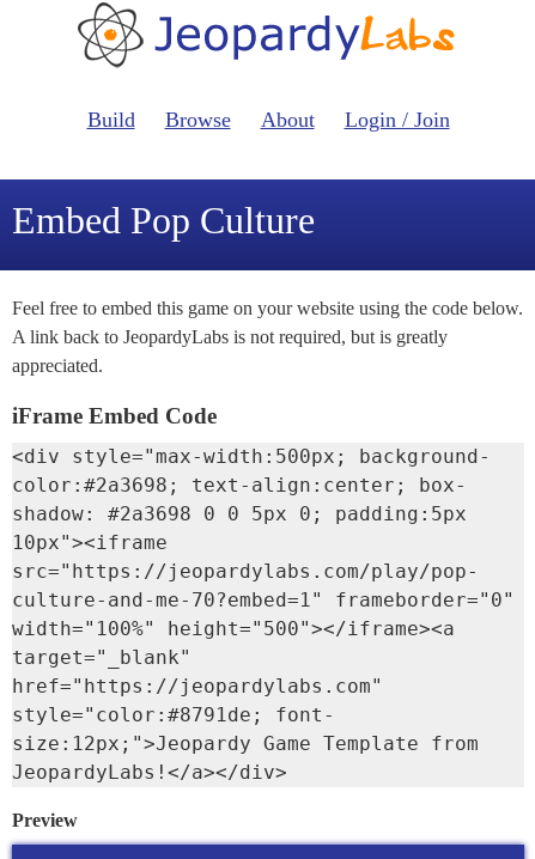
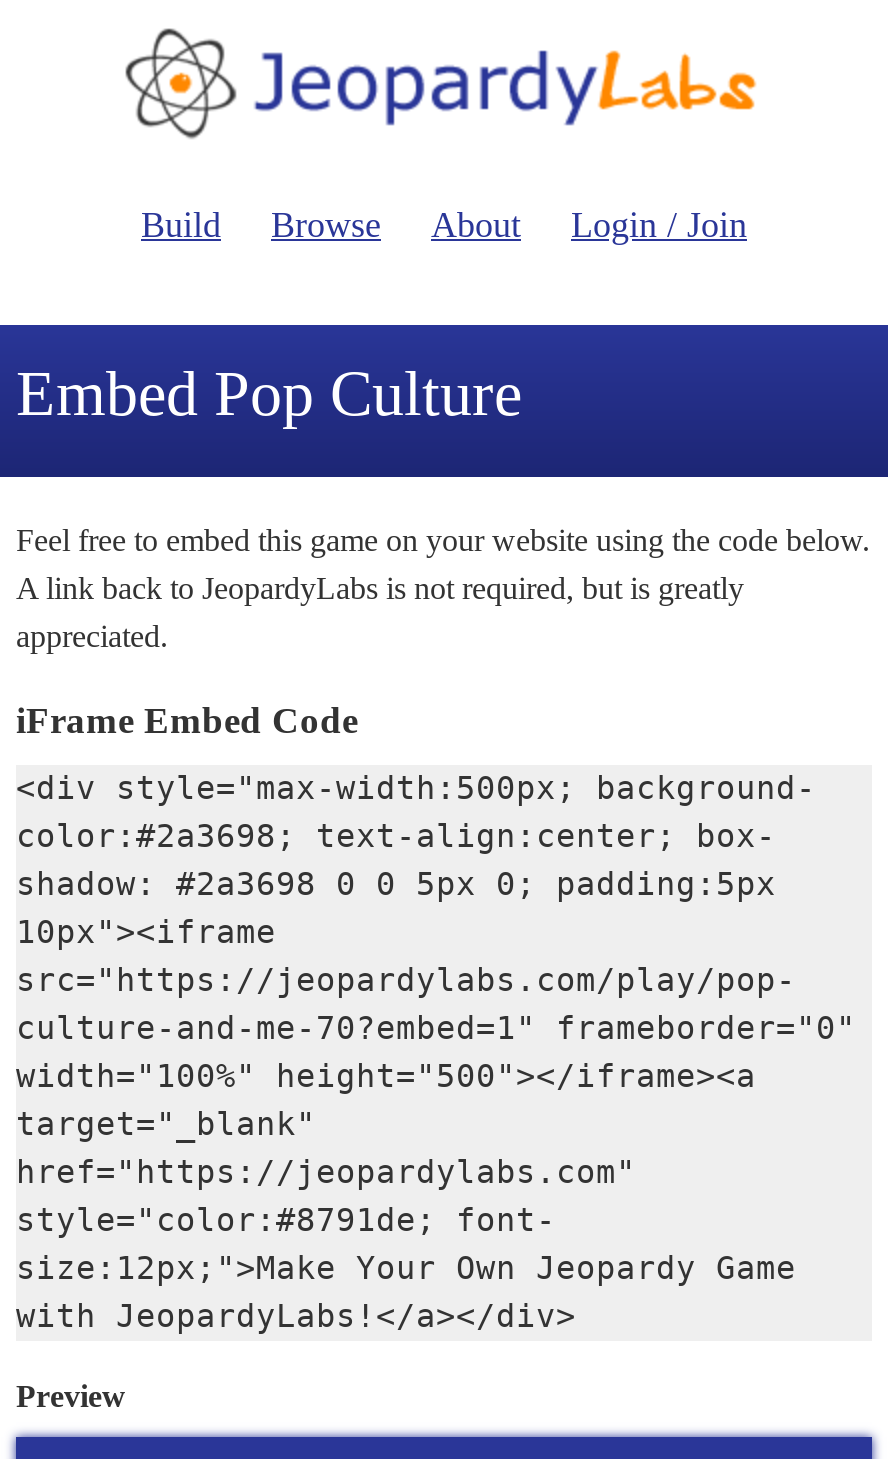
[12,732,479,784] size:12px;">Jeopardy Game Template from | JeopardyLabs!</a></div> -> [16,1249,796,1335] size:12px;">Make Your Own Jeopardy Game | with JeopardyLabs!</a></div>

